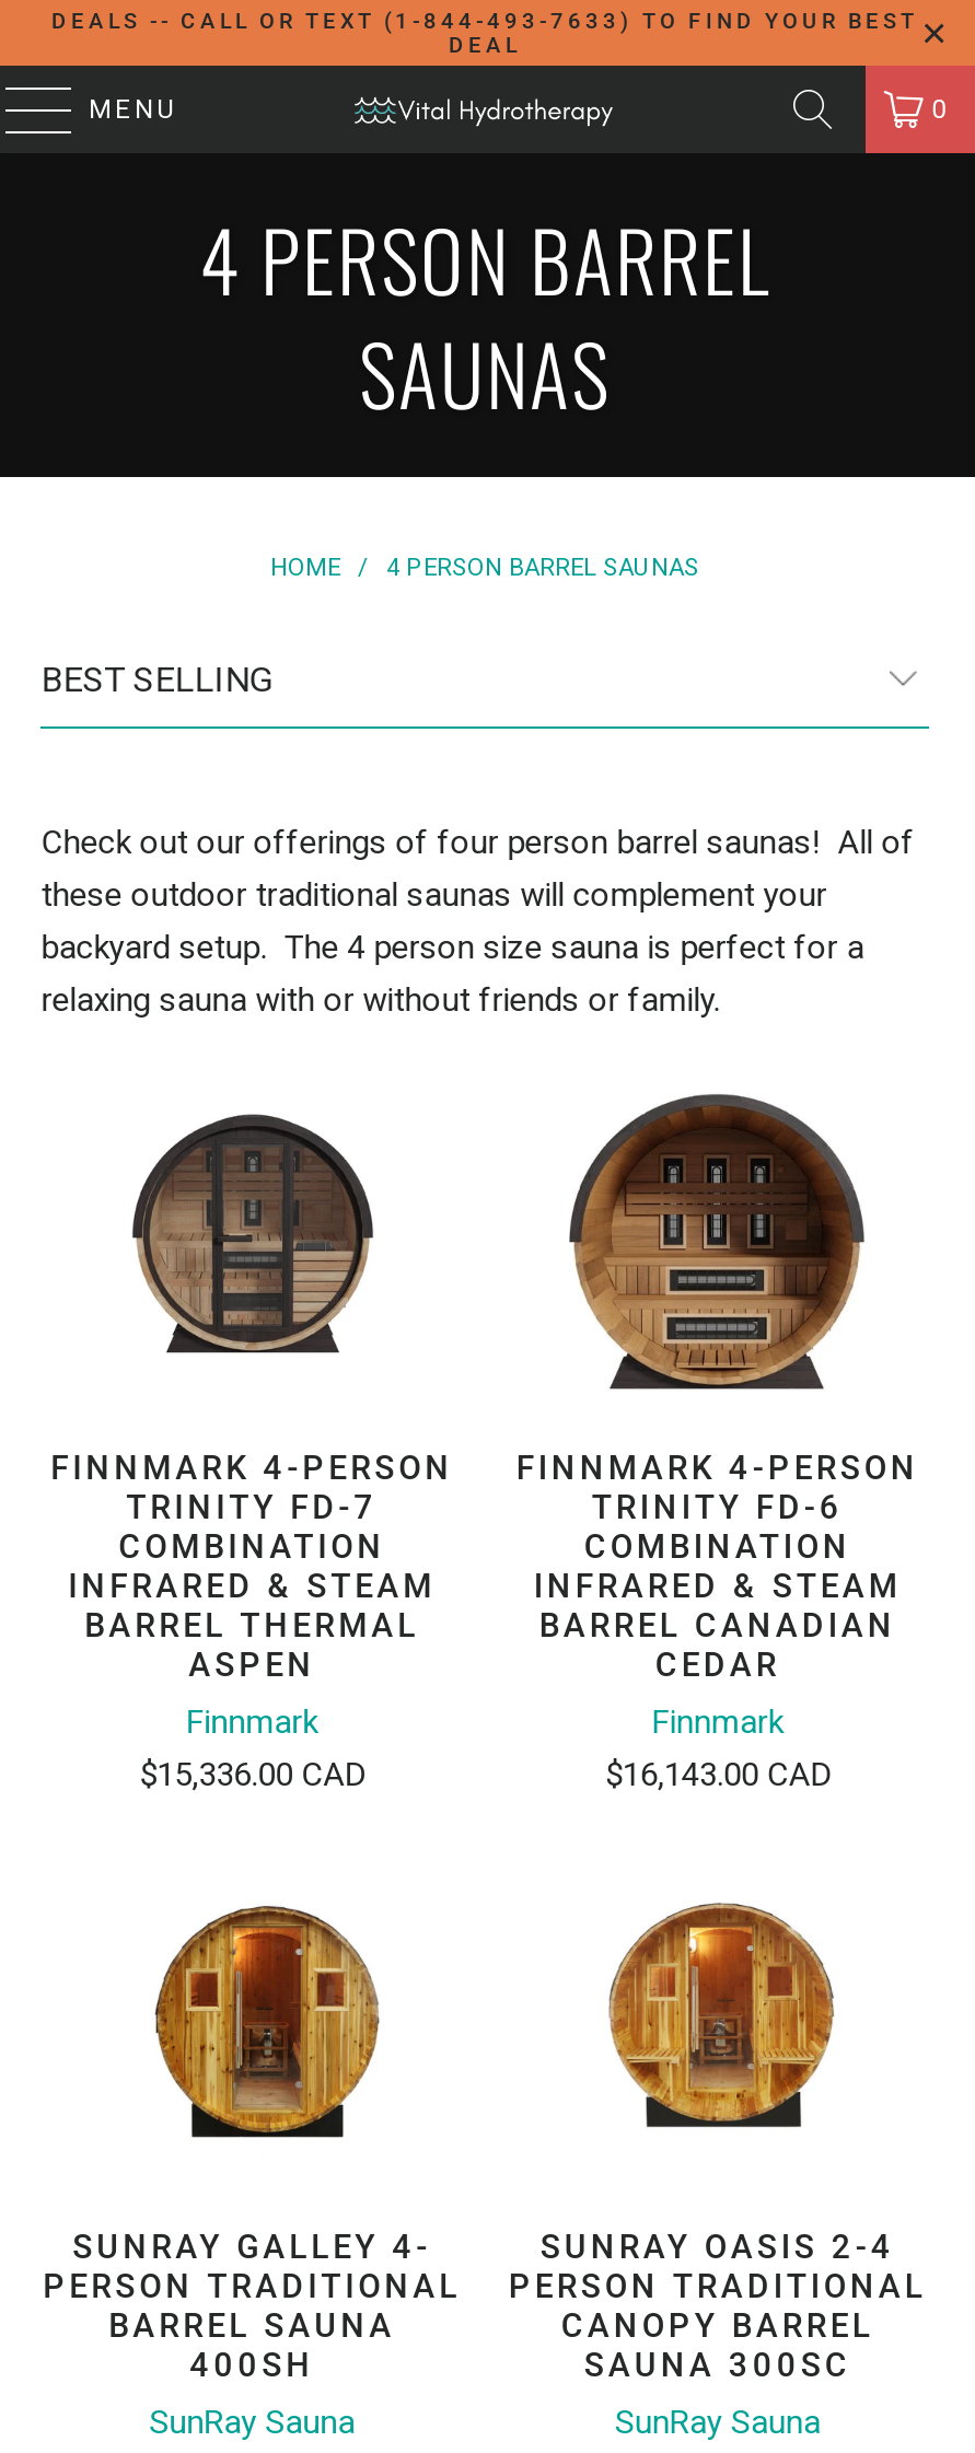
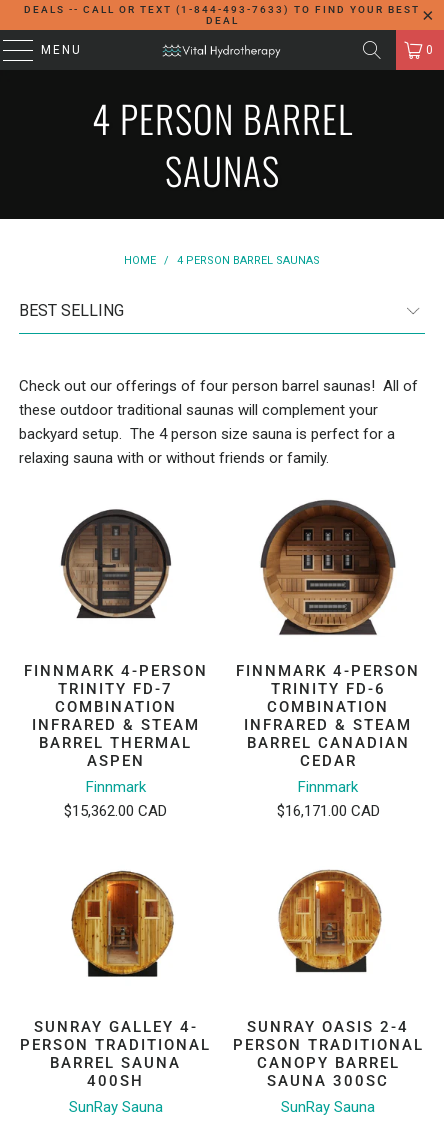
[139,1755,365,1794] $15,336.00 CAD -> [64,802,167,820] $15,362.00 CAD
[605,1755,830,1794] $16,143.00 CAD -> [277,802,380,820] $16,171.00 CAD

